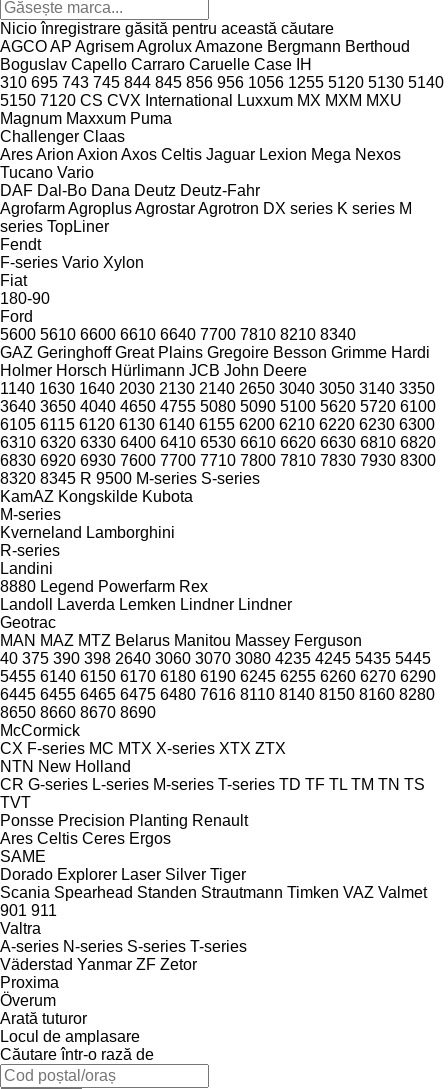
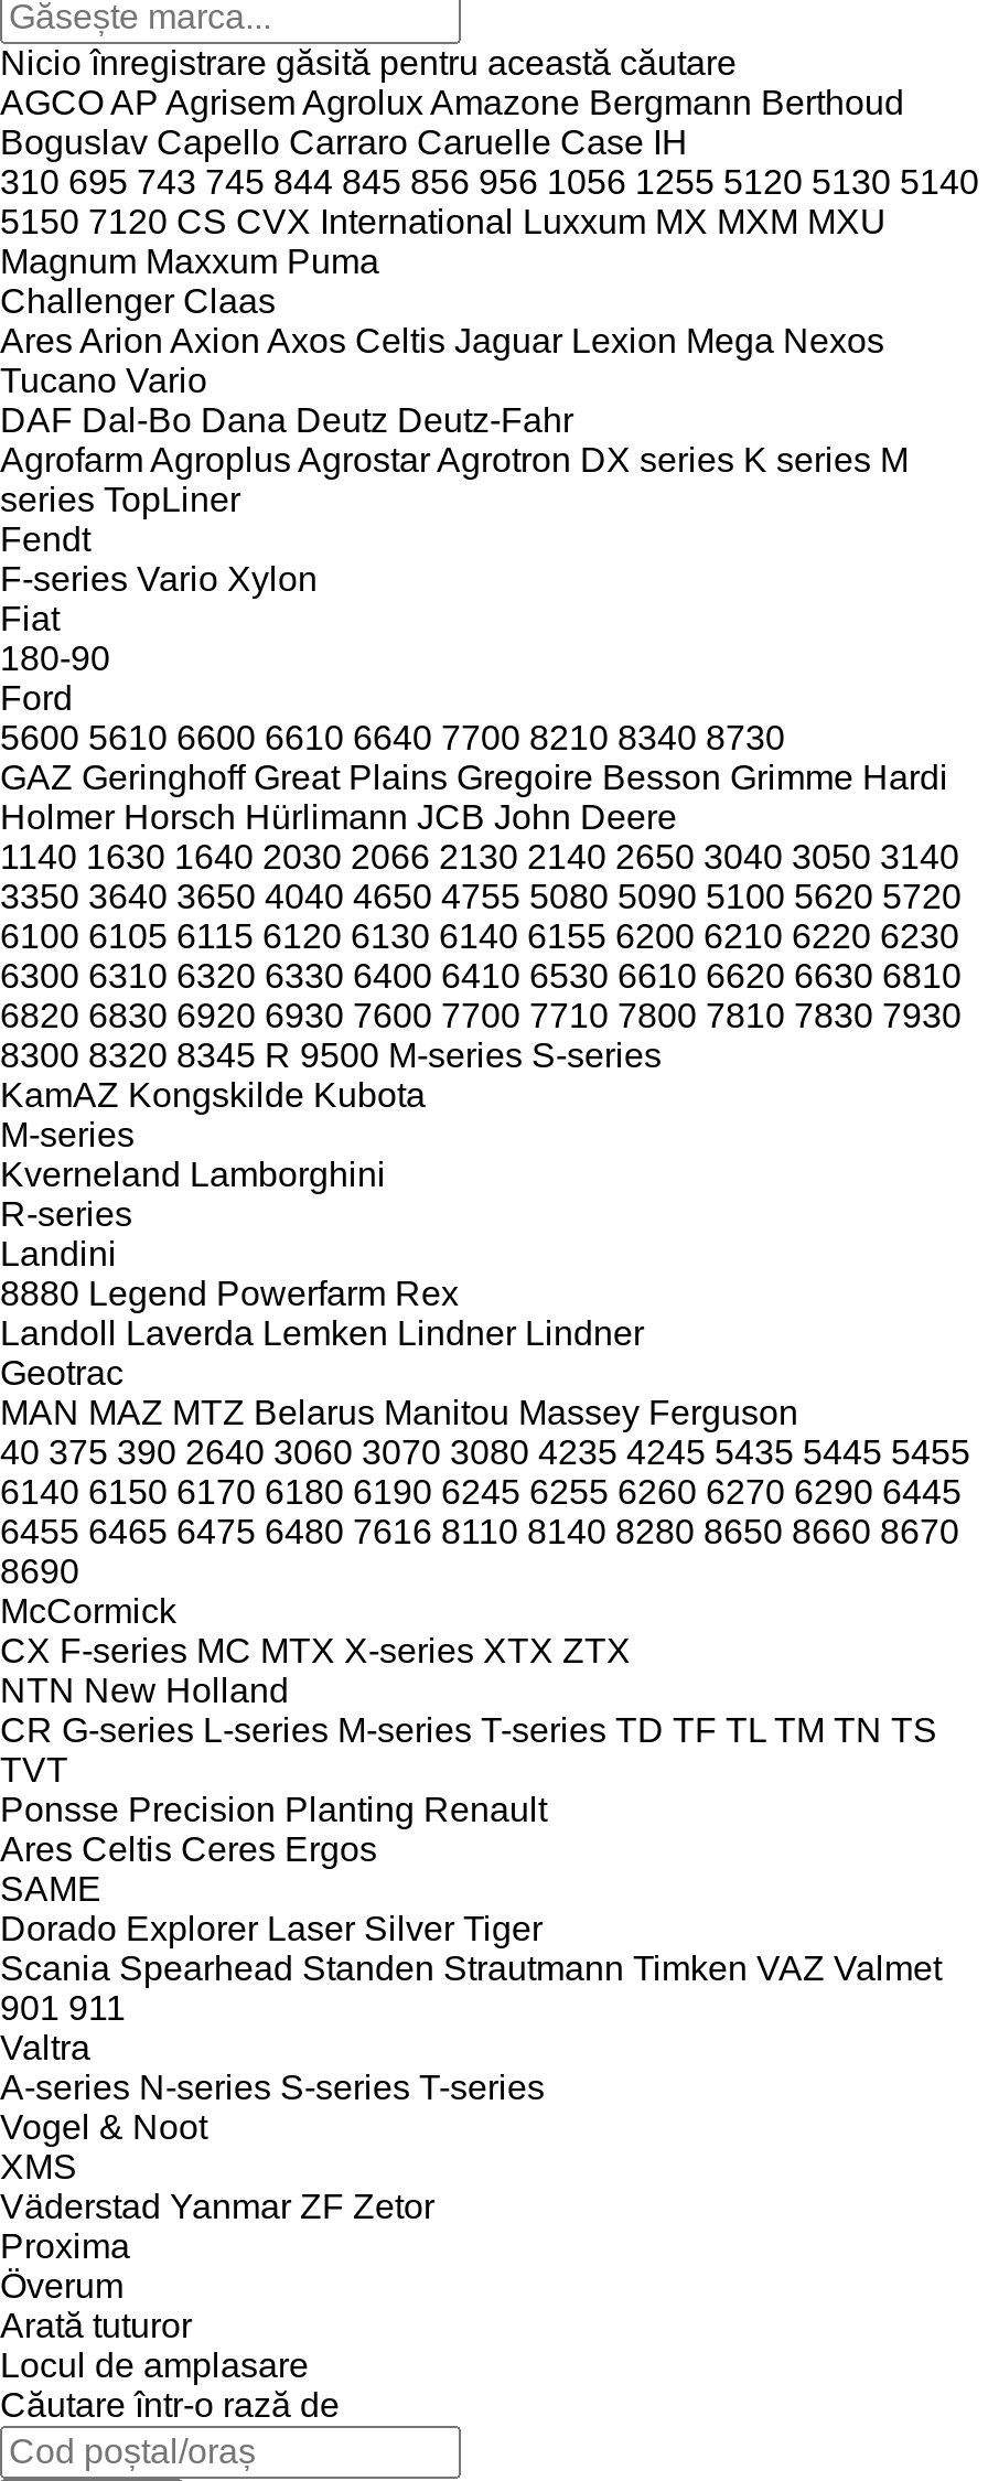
[0,326,356,343] 5600 5610 6600 6610 6640 7700 7810 8210 8340 -> [0,719,785,756] 5600 5610 6600 6610 6640 7700 8210 8340 8730
[0,380,436,487] 1140 1630 1640 2030 2130 2140 2650 3040 3050 3140 3350 | 3640 3650 4040 4650 4755 5080 5090 5100 5620 5720 6100 | 6105 6115 6120 6130 6140 6155 6200 6210 6220 6230 6300 | 6310 6320 6330 6400 6410 6530 6610 6620 6630 6810 6820 | 6830 6920 6930 7600 7700 7710 7800 7810 7830 7930 8300 | 8320 8345 R 9500 M-series S-series -> [0,838,962,1074] 1140 1630 1640 2030 2066 2130 2140 2650 3040 3050 3140 | 3350 3640 3650 4040 4650 4755 5080 5090 5100 5620 5720 | 6100 6105 6115 6120 6130 6140 6155 6200 6210 6220 6230 | 6300 6310 6320 6330 6400 6410 6530 6610 6620 6630 6810 | 6820 6830 6920 6930 7600 7700 7710 7800 7810 7830 7930 | 8300 8320 8345 R 9500 M-series S-series
[0,650,436,721] 40 375 390 398 2640 3060 3070 3080 4235 4245 5435 5445 | 5455 6140 6150 6170 6180 6190 6245 6255 6260 6270 6290 | 6445 6455 6465 6475 6480 7616 8110 8140 8150 8160 8280 | 8650 8660 8670 8690 -> [0,1433,970,1590] 40 375 390 2640 3060 3070 3080 4235 4245 5435 5445 5455 | 6140 6150 6170 6180 6190 6245 6255 6260 6270 6290 6445 | 6455 6465 6475 6480 7616 8110 8140 8280 8650 8660 8670 | 8690
none -> [0,2108,207,2185] Vogel & Noot | XMS

